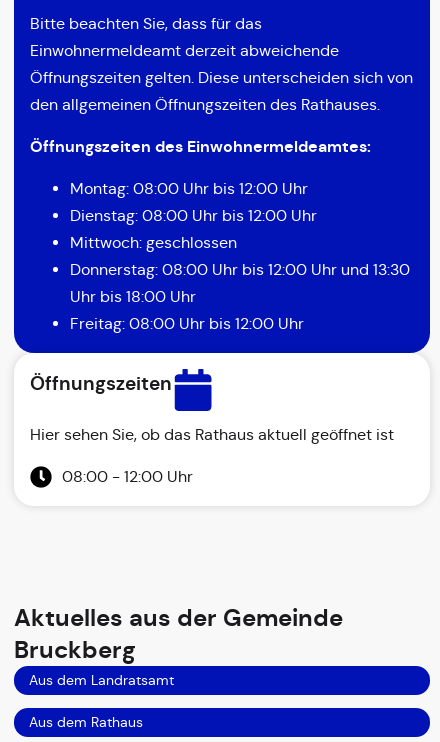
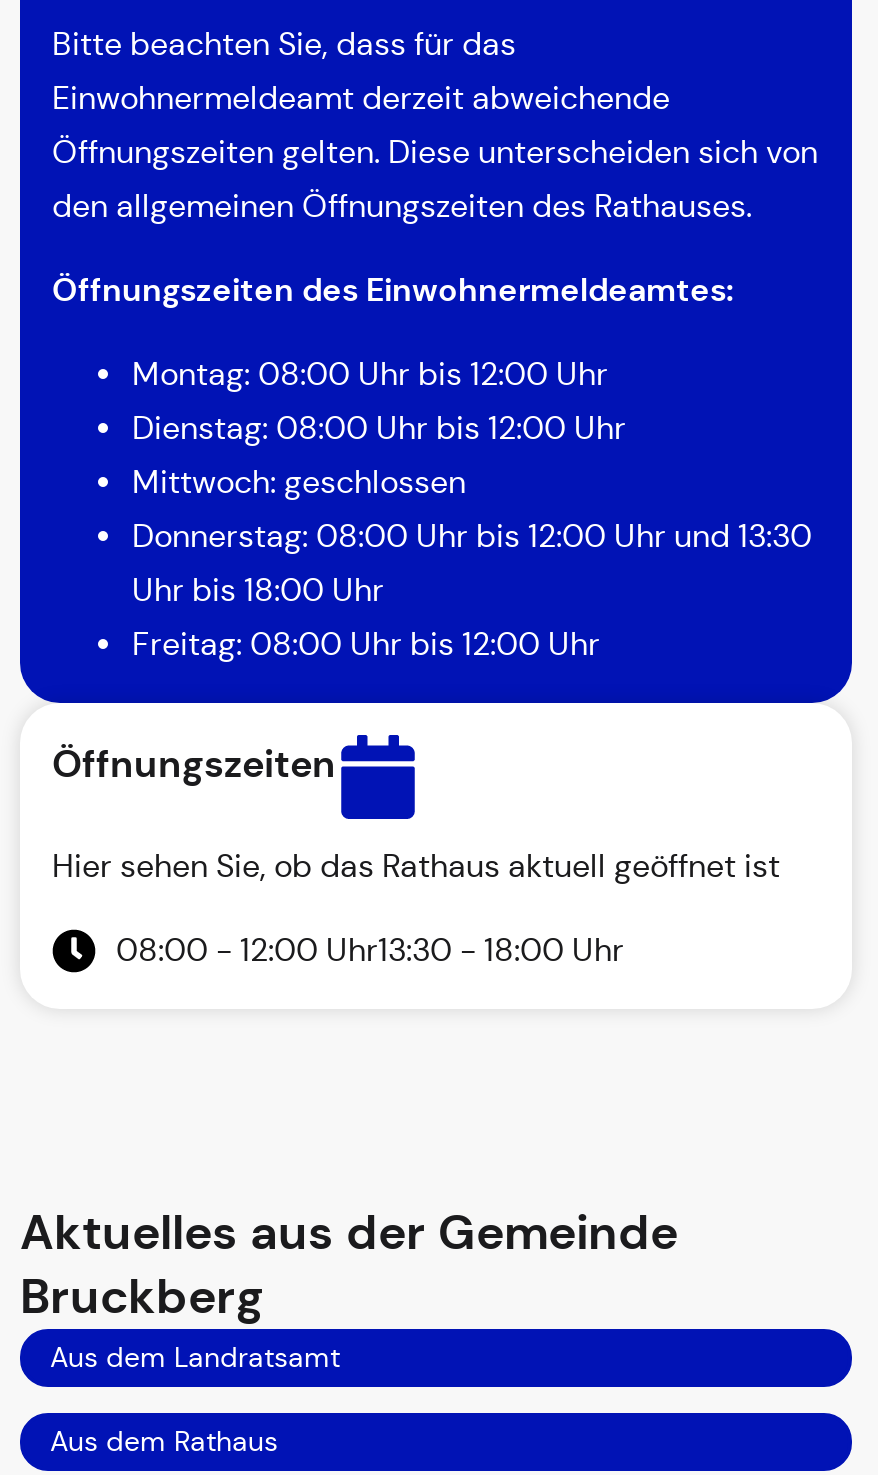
[62,467,193,486] 08:00 - 12:00 Uhr -> [116,932,624,970] 08:00 - 12:00 Uhr13:30 - 18:00 Uhr

